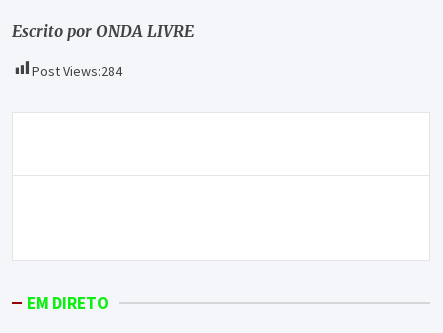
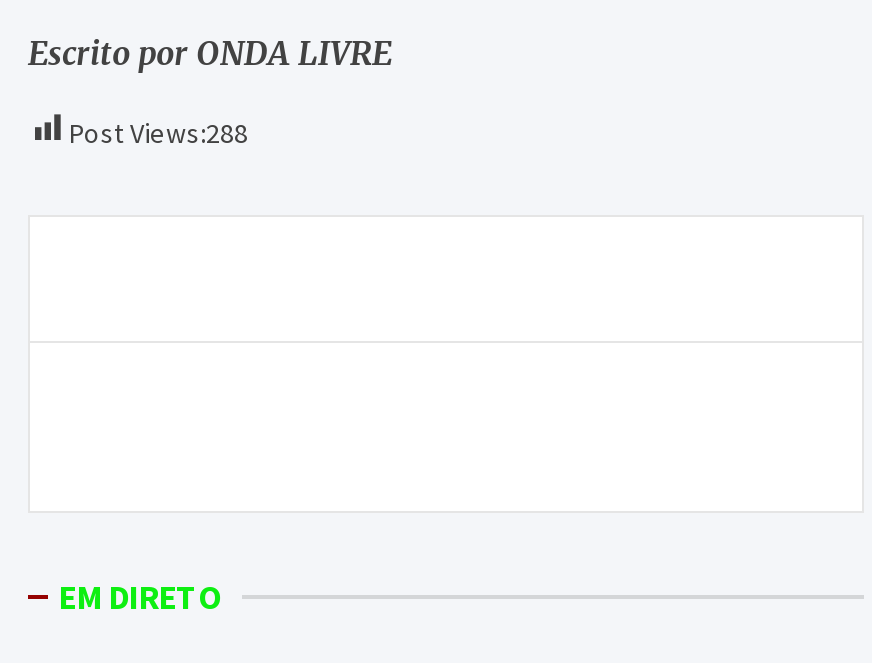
[32,62,122,80] Post Views:284 -> [68,115,248,151] Post Views:288

